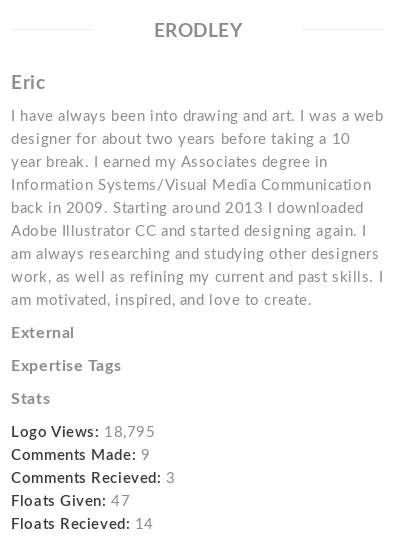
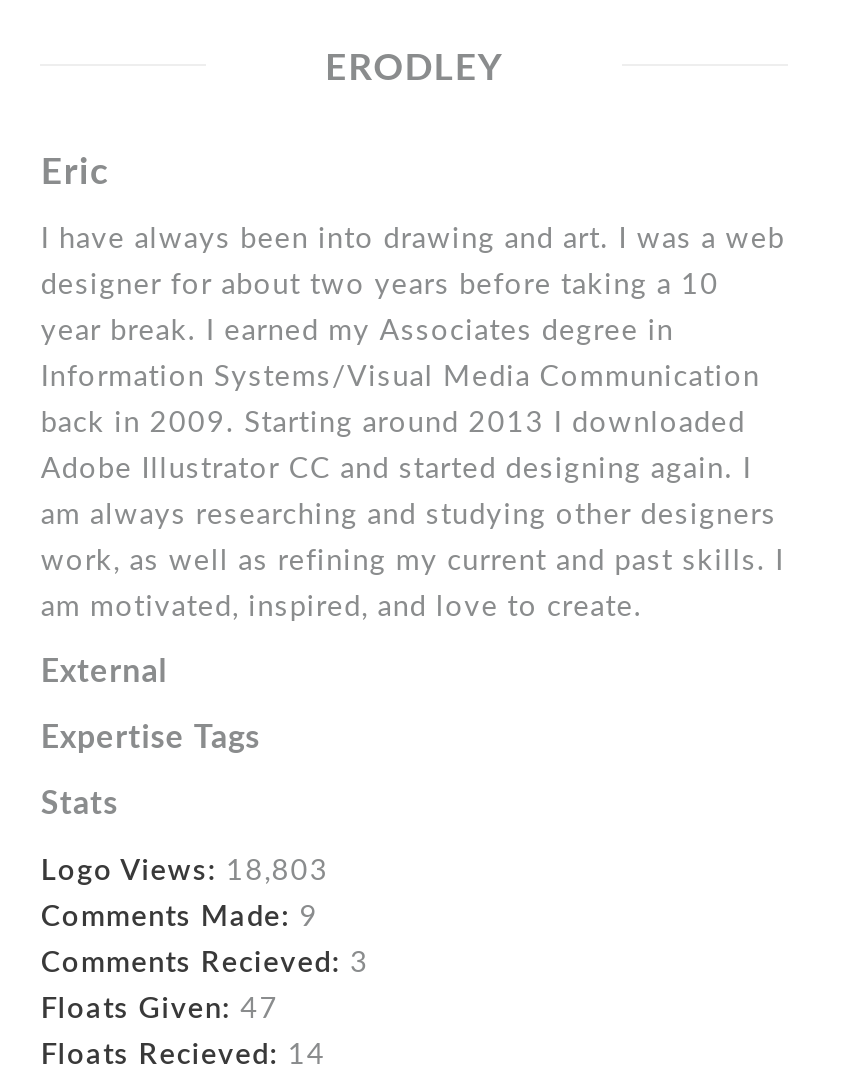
[11,425,155,440] Logo Views: 18,795 -> [41,855,329,885] Logo Views: 18,803

